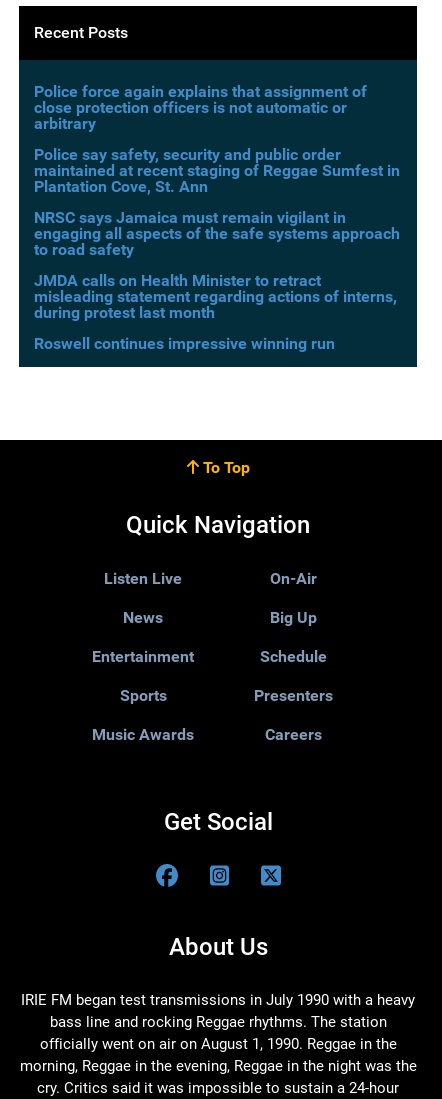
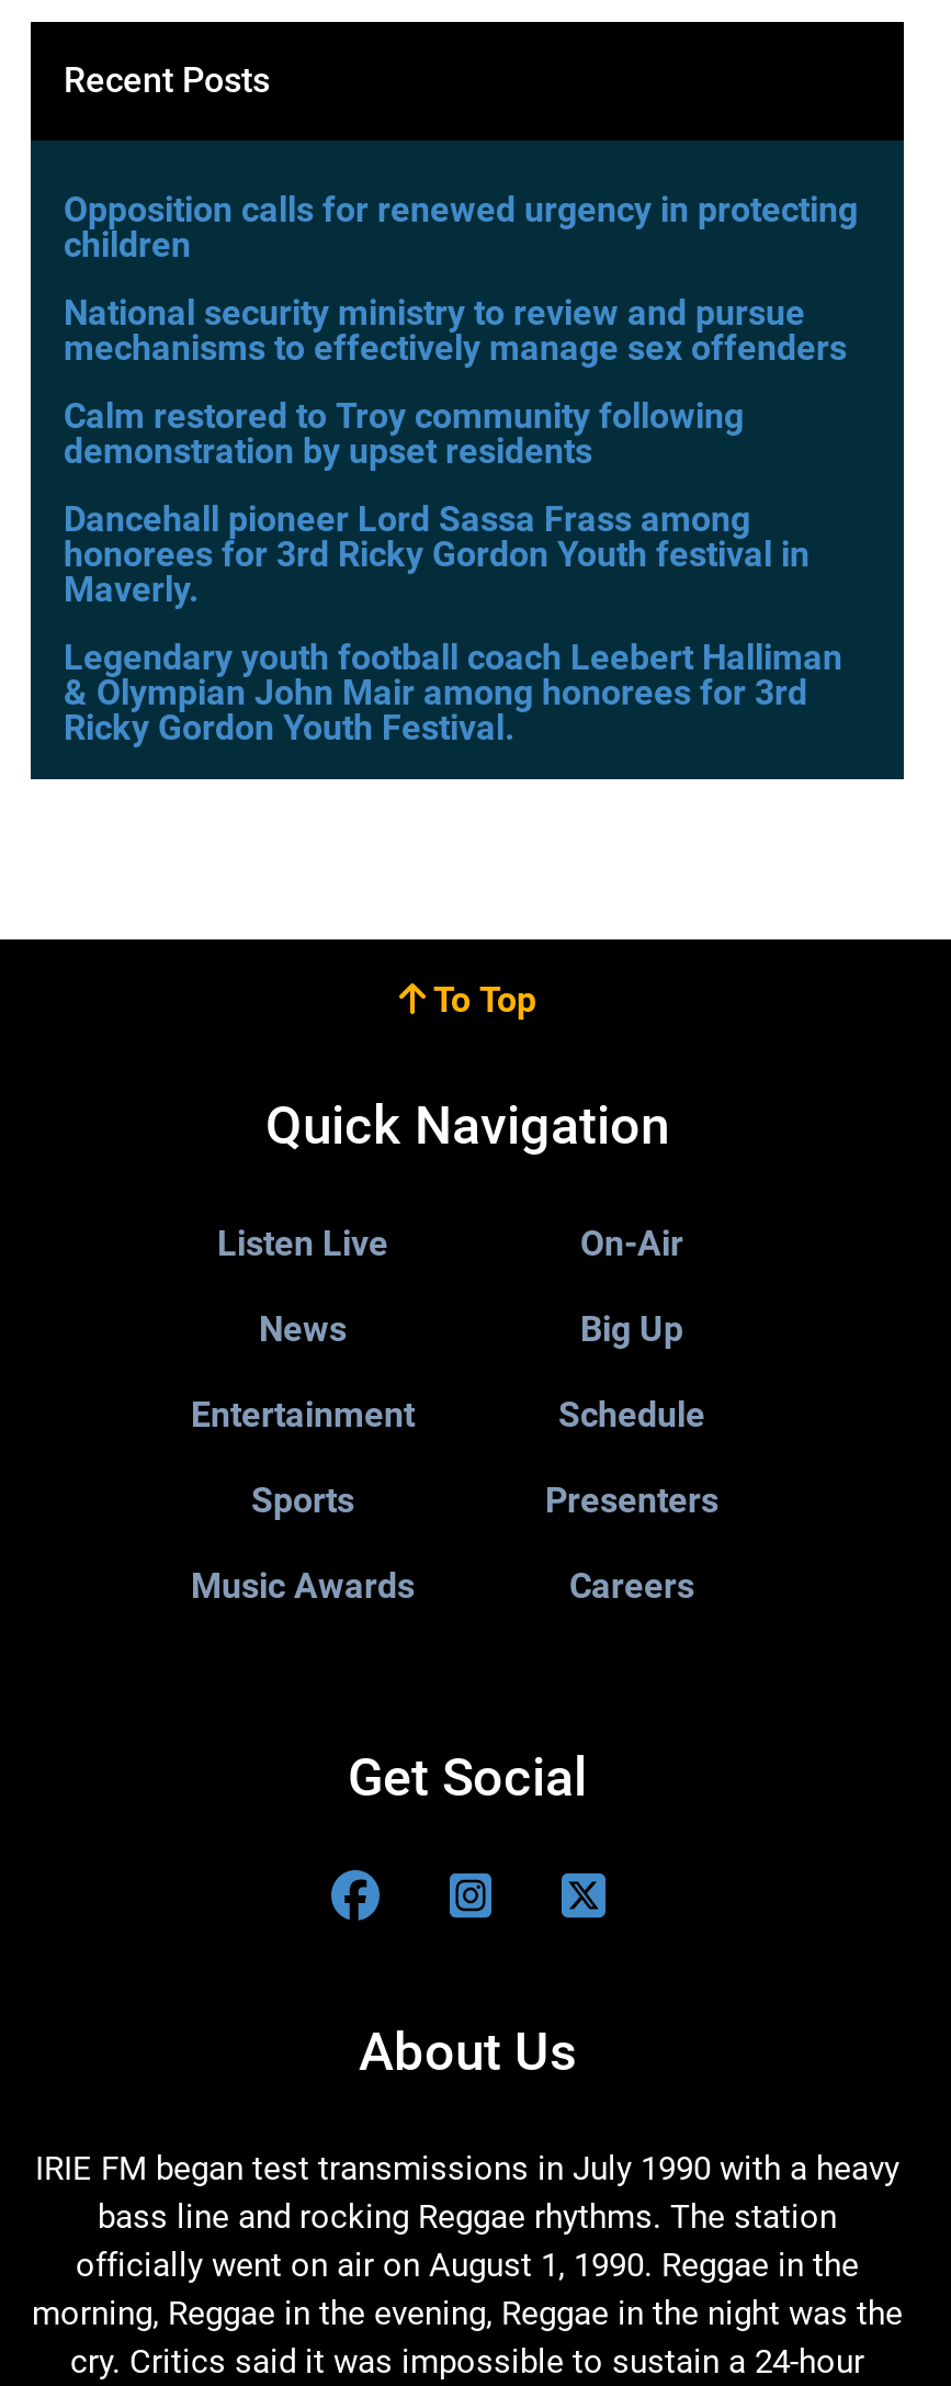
[34,82,367,133] Police force again explains that assignment of | close protection officers is not automatic or | arbitrary -> [64,189,858,266] Opposition calls for renewed urgency in protecting | children
[34,145,400,196] Police say safety, security and public order | maintained at recent staging of Reggae Sumfest in | Plantation Cove, St. Ann -> [64,292,847,369] National security ministry to review and pursue | mechanisms to effectively manage sex offenders
[34,208,400,259] NRSC says Jamaica must remain vigilant in | engaging all aspects of the safe systems approach | to road safety -> [64,395,744,472] Calm restored to Troy community following | demonstration by upset residents
[34,271,397,322] JMDA calls on Health Minister to retract | misleading statement regarding actions of interns, | during protest last month -> [64,498,810,610] Dancehall pioneer Lord Sassa Frass among | honorees for 3rd Ricky Gordon Youth festival in | Maverly.
[34,334,335,353] Roswell continues impressive winning run -> [64,637,842,749] Legendary youth football coach Leebert Halliman | & Olympian John Mair among honorees for 3rd | Ricky Gordon Youth Festival.

